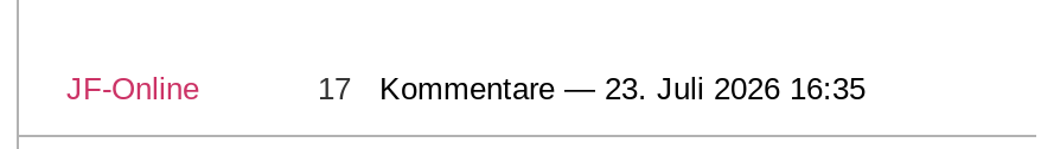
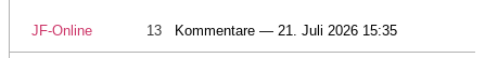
[308,71,351,107] 17 -> [142,23,162,39] 13
[379,71,866,107] Kommentare — 23. Juli 2026 16:35 -> [175,23,397,39] Kommentare — 21. Juli 2026 15:35

